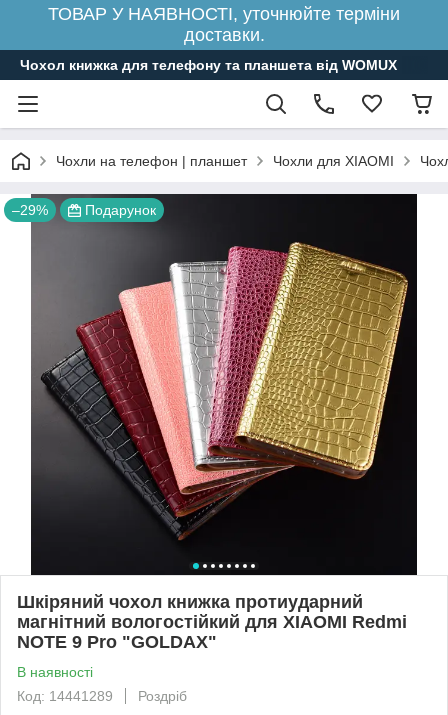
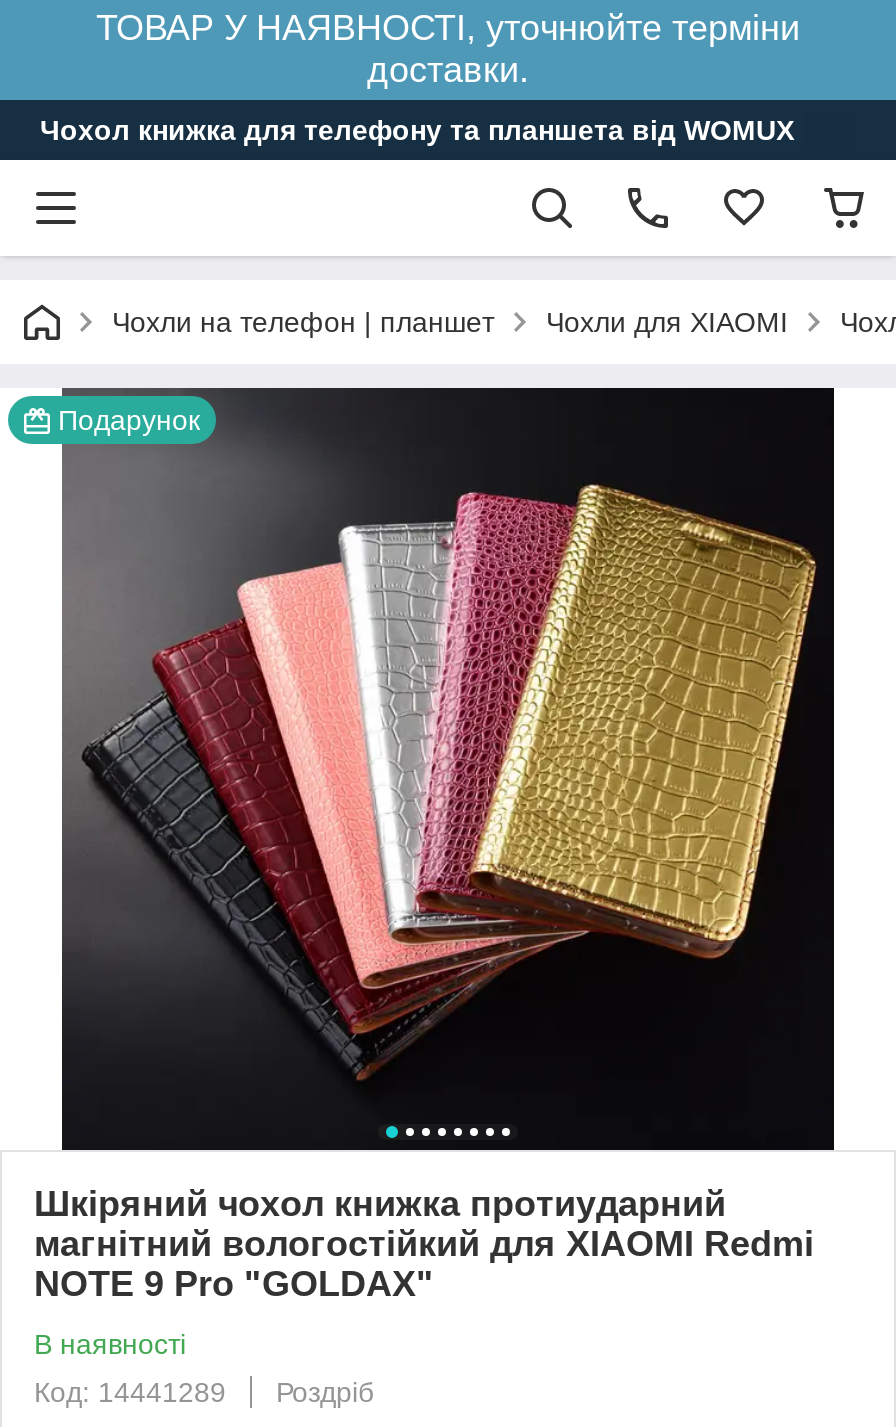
[12,202,48,218] –29% -> none

